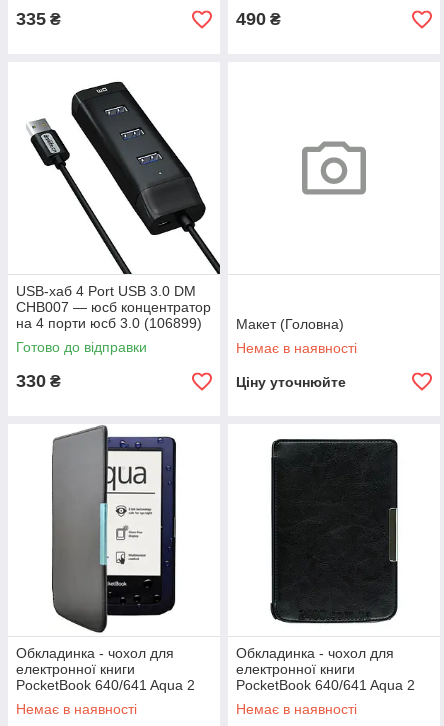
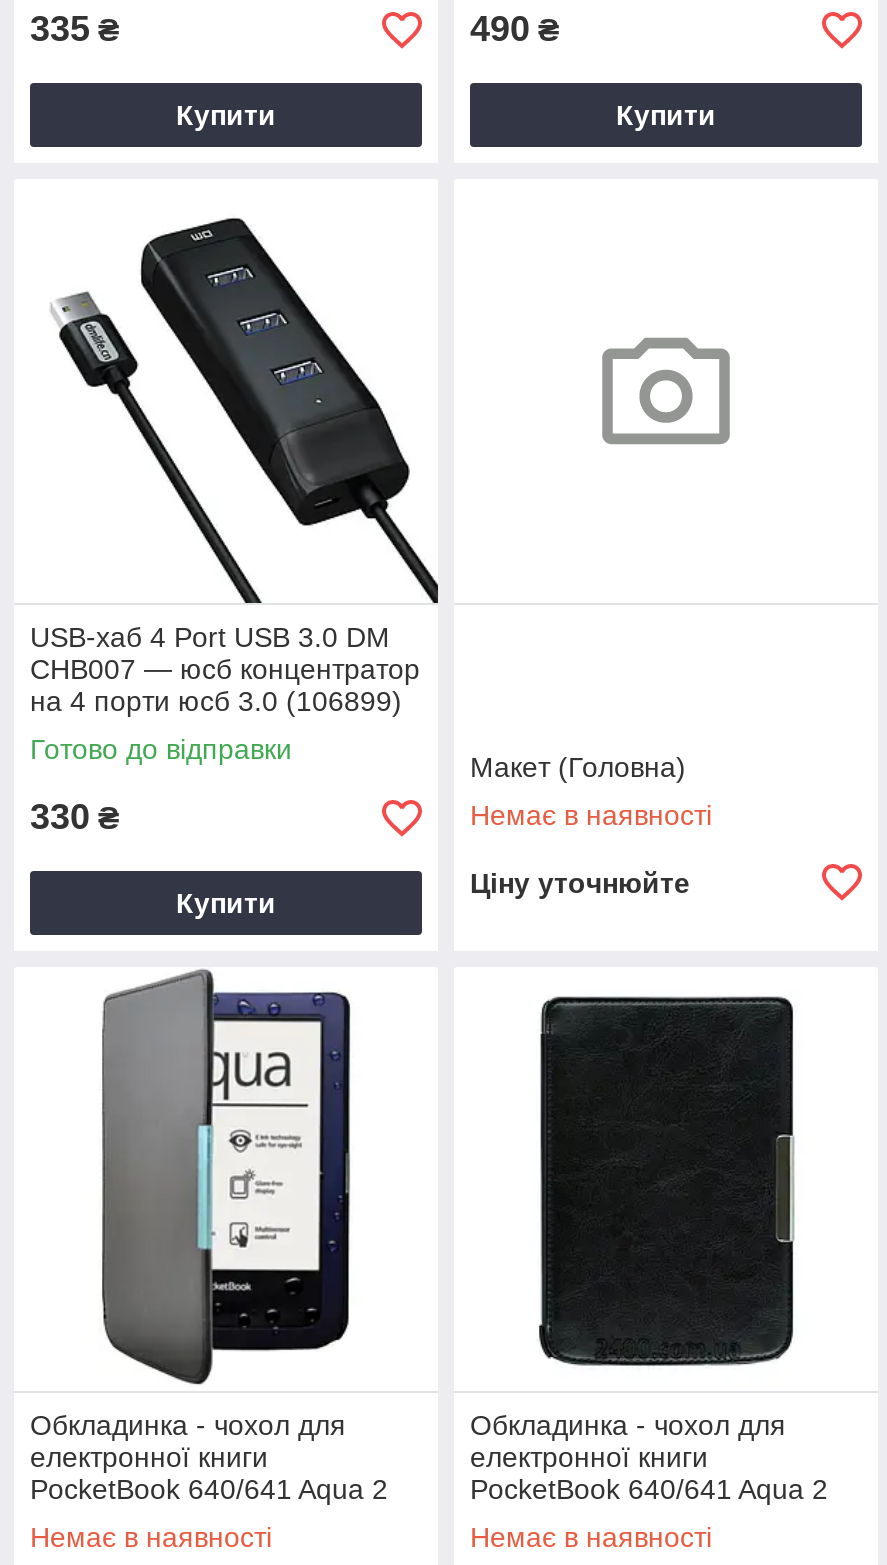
none -> [176,99,276,131] Купити
none -> [616,99,716,131] Купити
none -> [176,887,276,919] Купити

